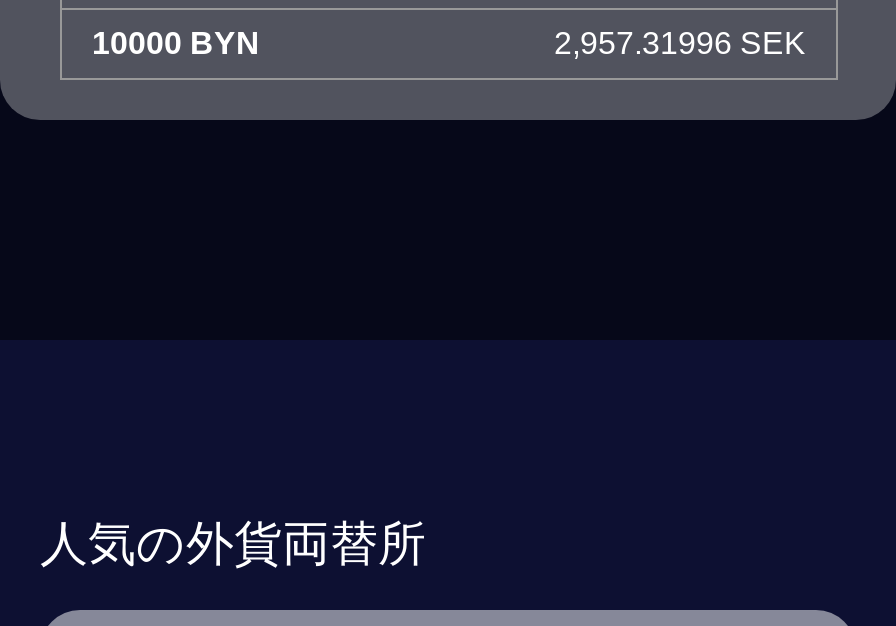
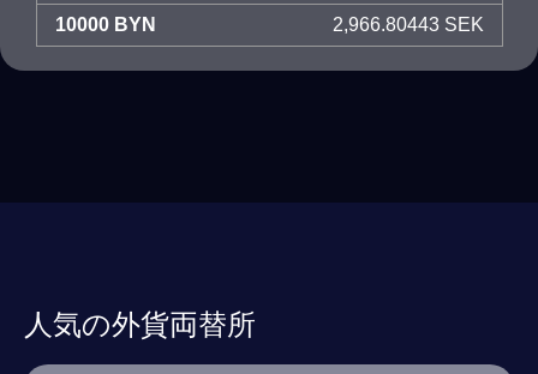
[554,26,806,60] 2,957.31996 SEK -> [333,14,484,35] 2,966.80443 SEK

